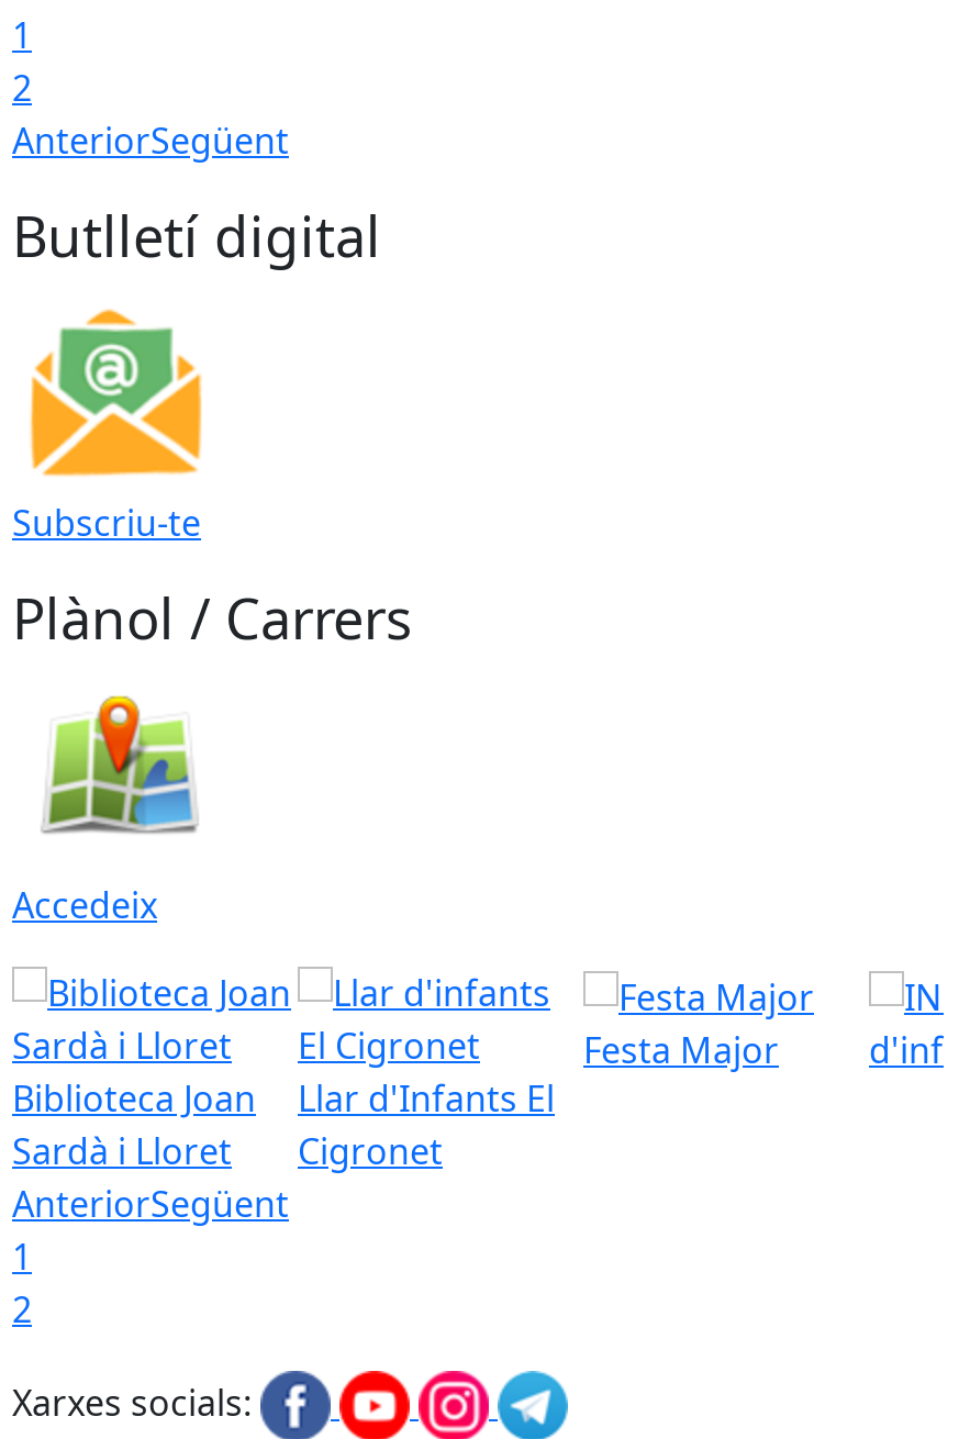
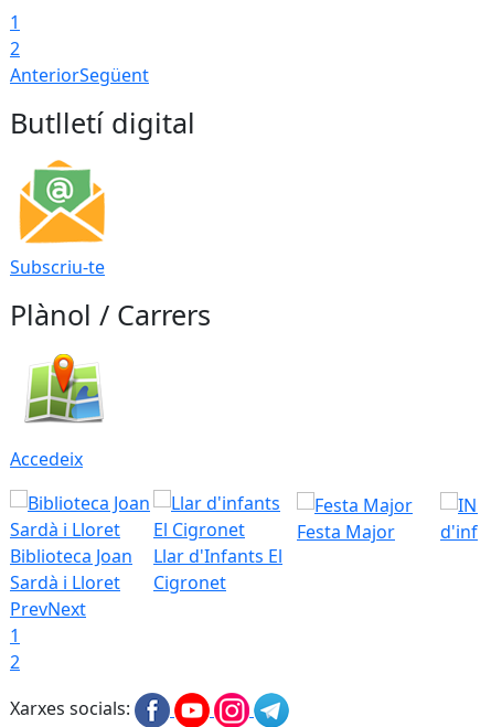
[12,1181,289,1229] AnteriorSegüent -> [10,597,86,622] PrevNext

